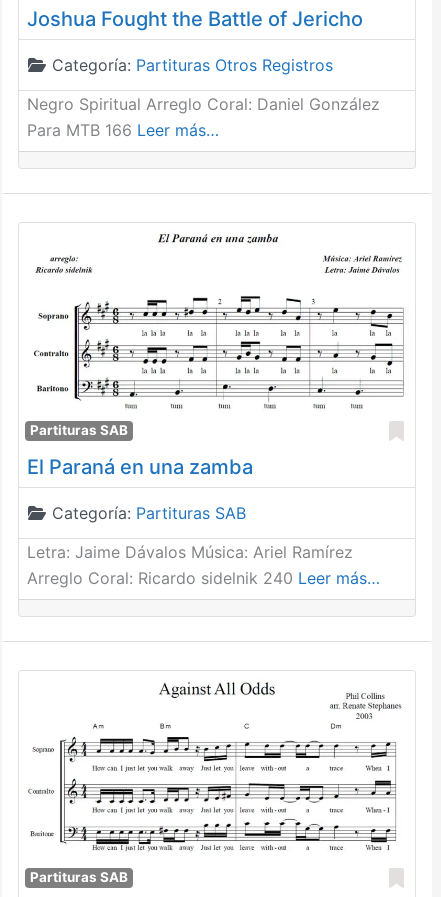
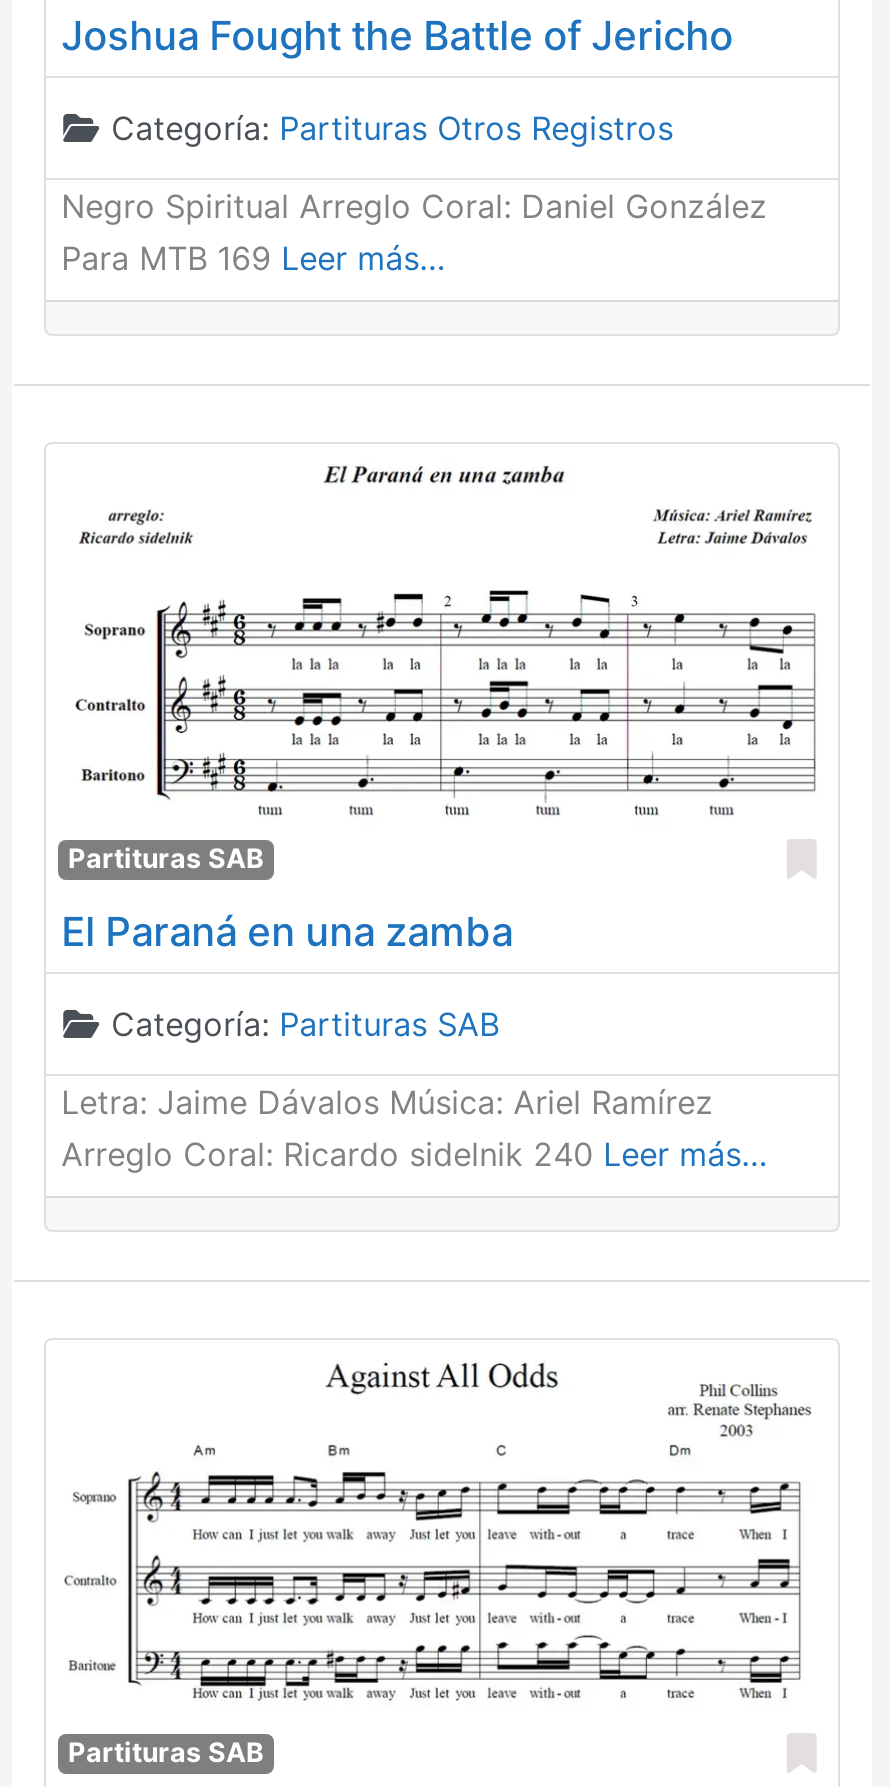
[27,120,219,140] Para MTB 166 Leer más… -> [61,239,445,279] Para MTB 169 Leer más…

